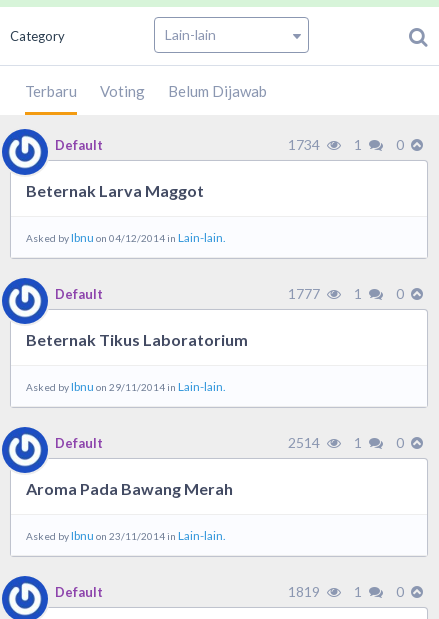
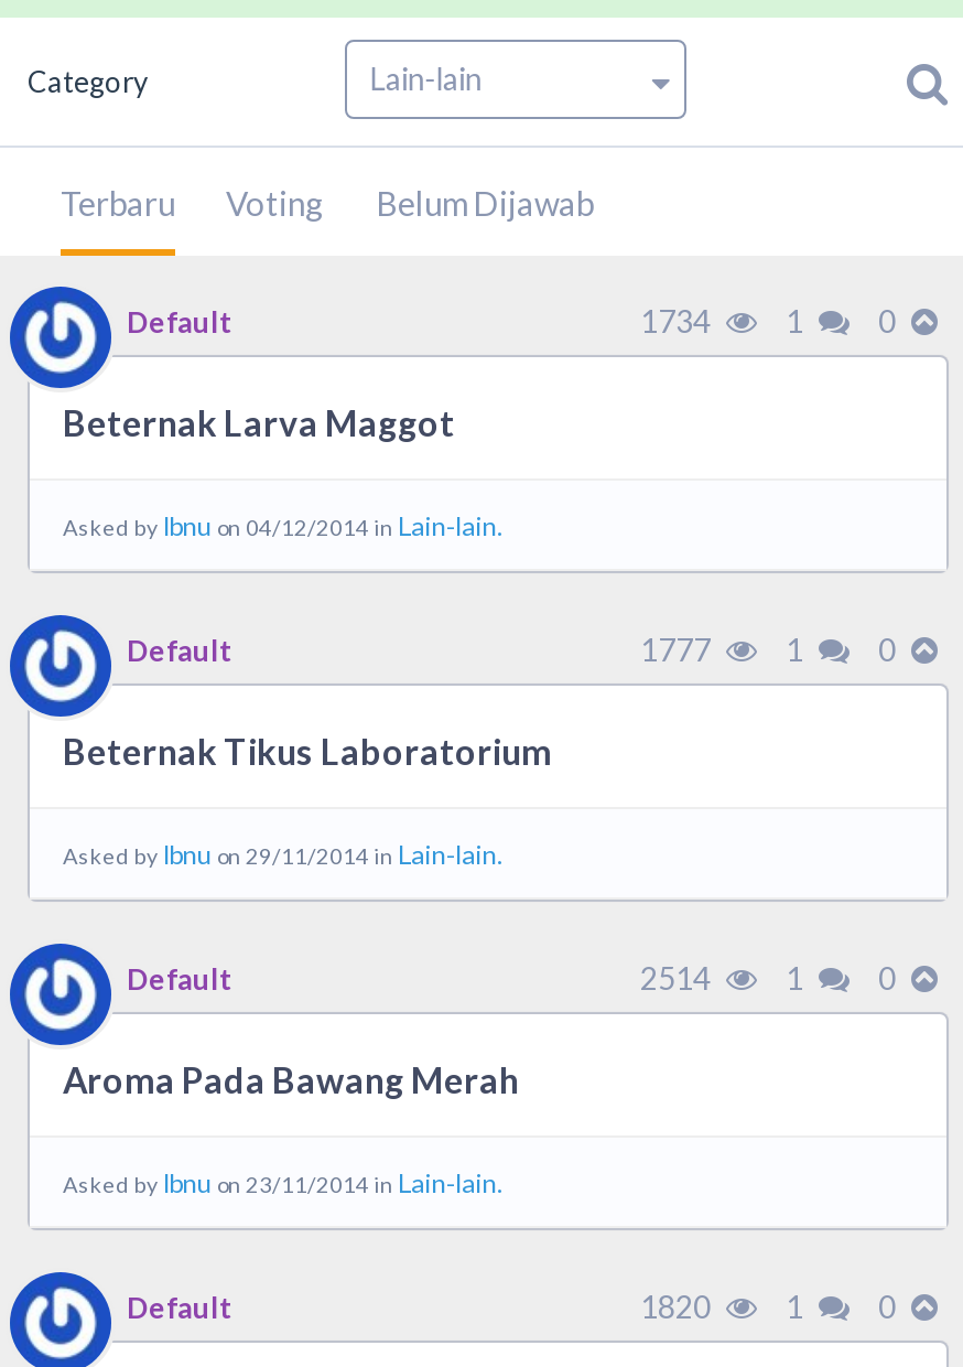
[288,583,404,600] 1819 1 0 -> [640,1288,896,1325] 1820 1 0

